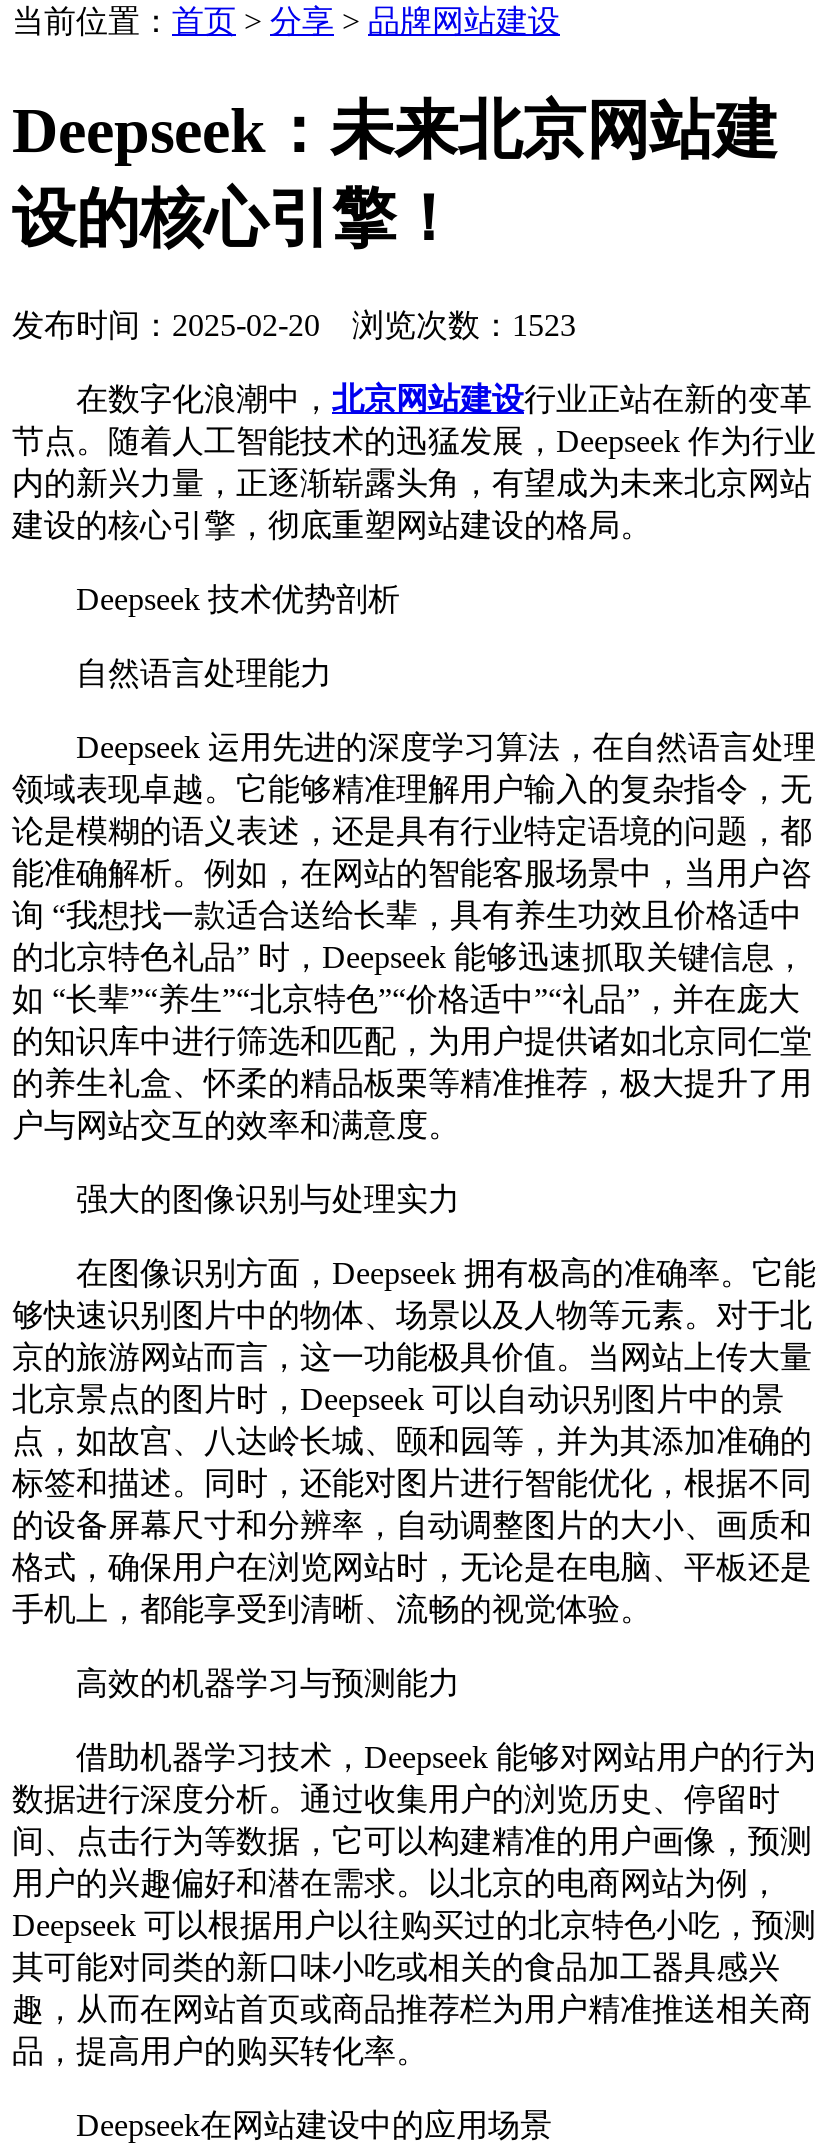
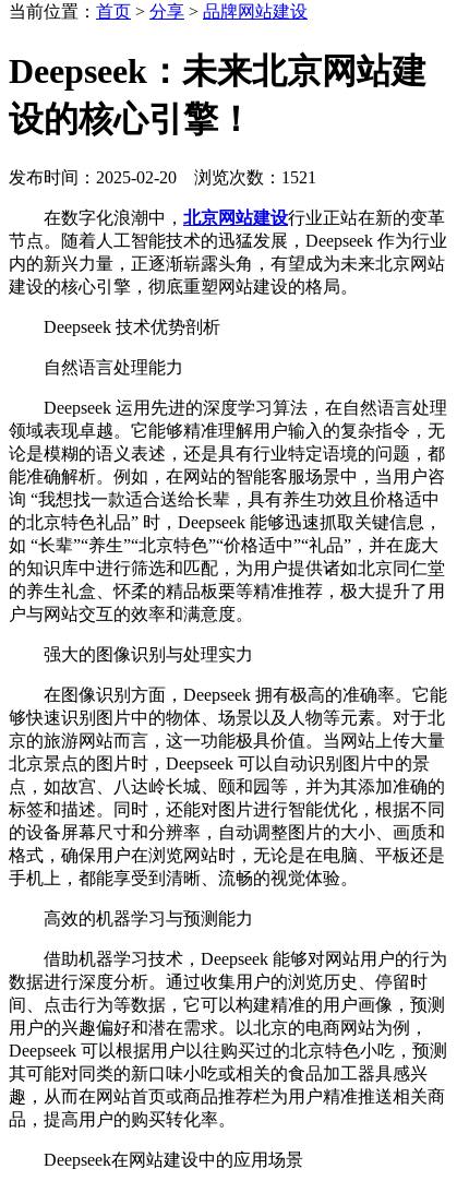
[12,309,576,343] 发布时间：2025-02-20 浏览次数：1523 -> [9,168,316,187] 发布时间：2025-02-20 浏览次数：1521

